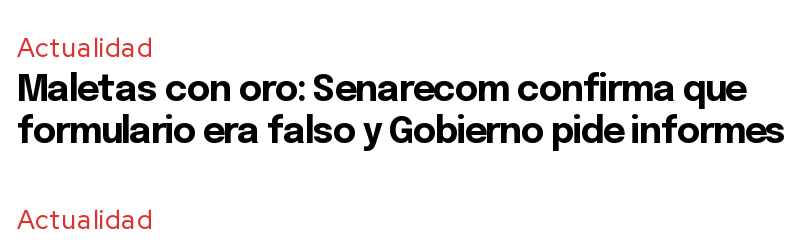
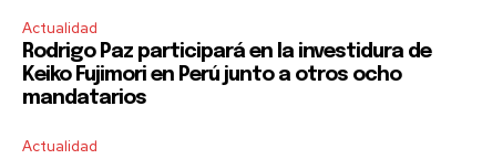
[17,73,785,151] Maletas con oro: Senarecom confirma que | formulario era falso y Gobierno pide informes -> [22,42,431,108] Rodrigo Paz participará en la investidura de | Keiko Fujimori en Perú junto a otros ocho | mandatarios

